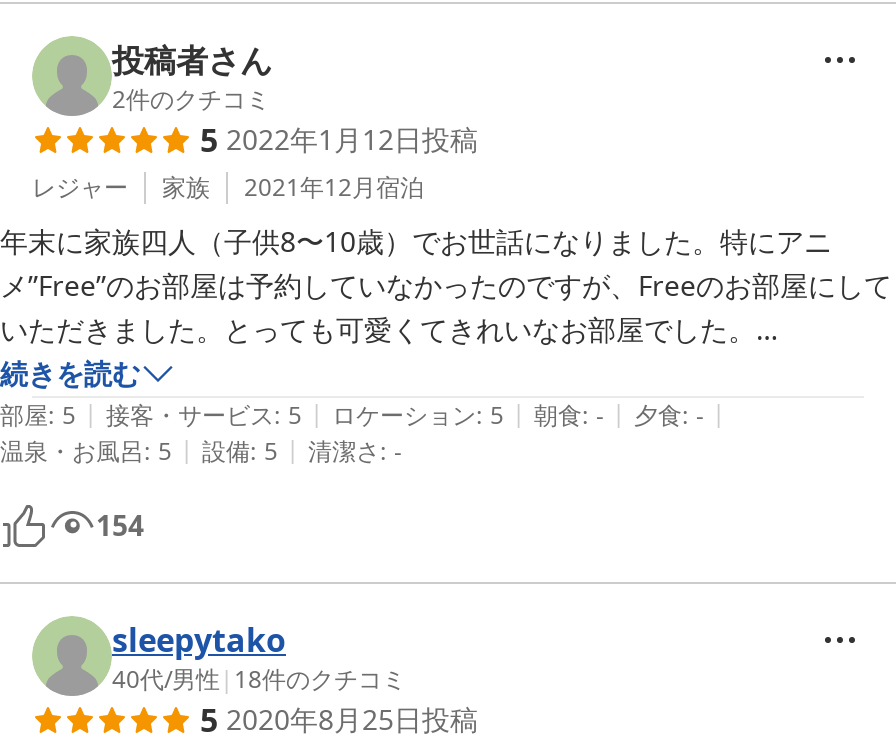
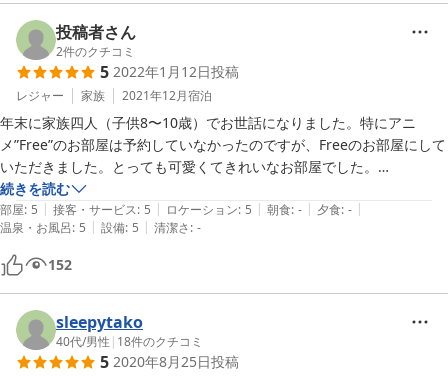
[96,506,144,544] 154 -> [48,255,72,274] 152

